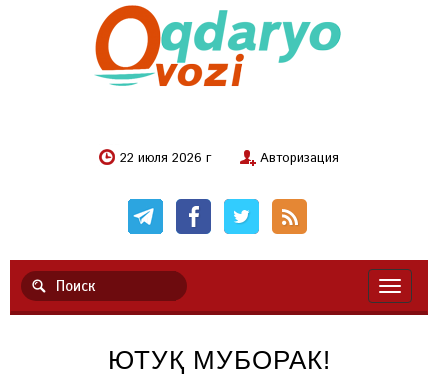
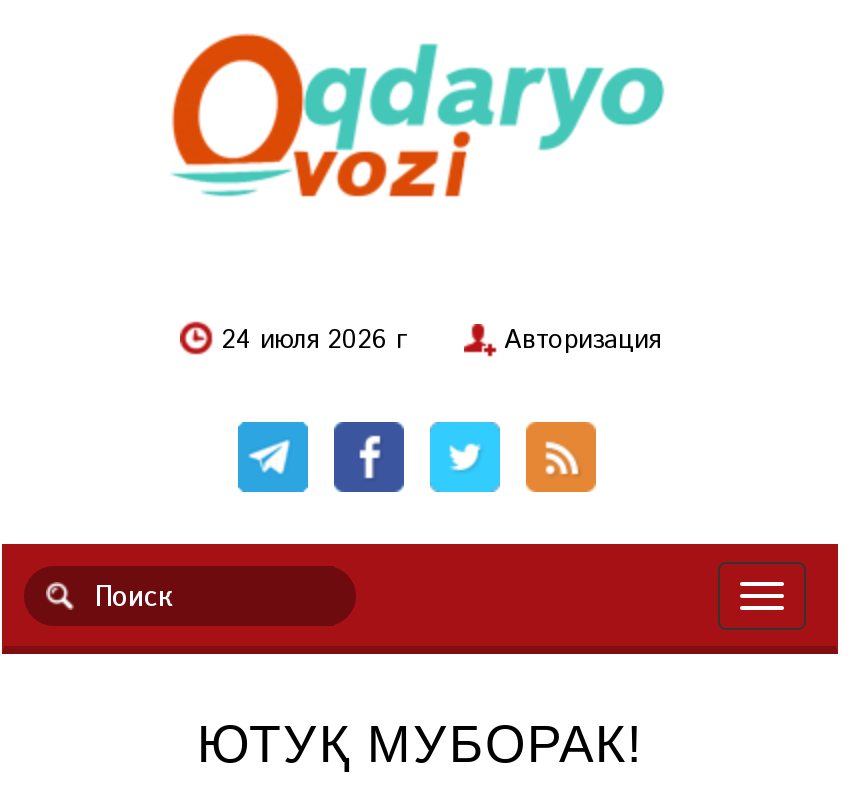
[120,149,216,168] 22 июля 2026 г -> [222,322,416,360] 24 июля 2026 г

